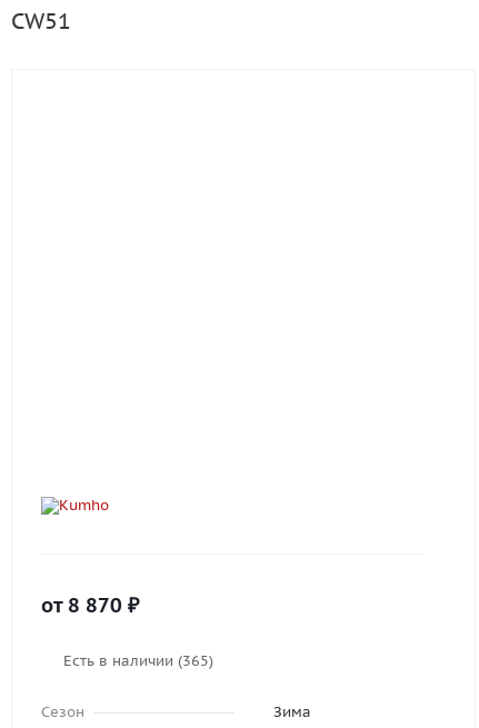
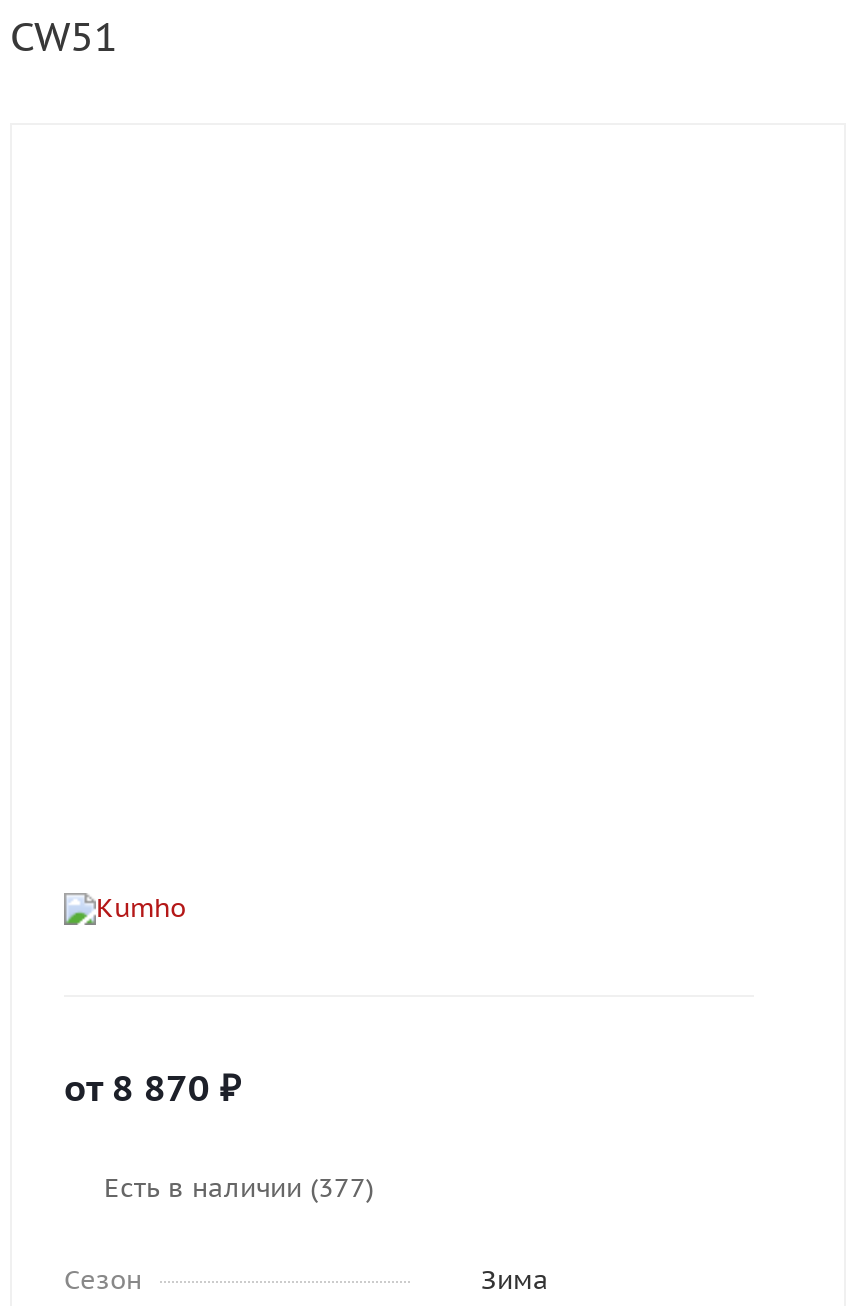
[63,651,213,670] Есть в наличии (365) -> [104,1170,374,1204] Есть в наличии (377)

